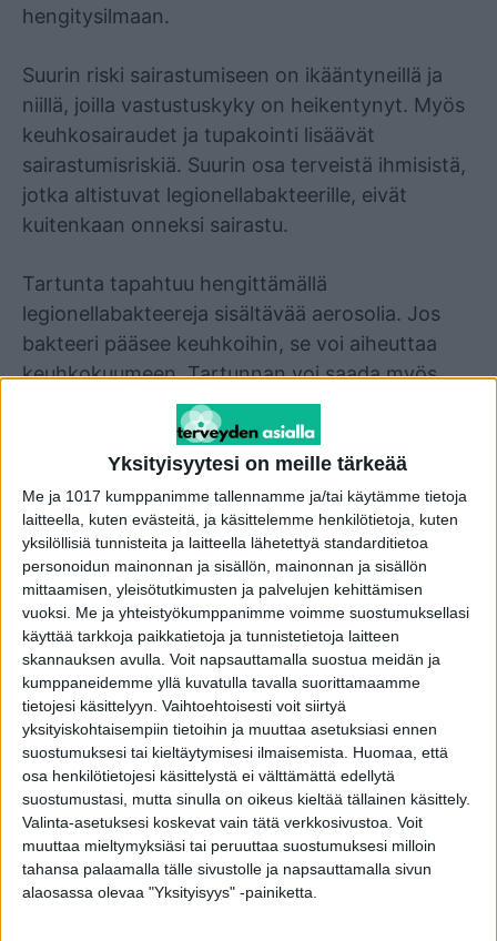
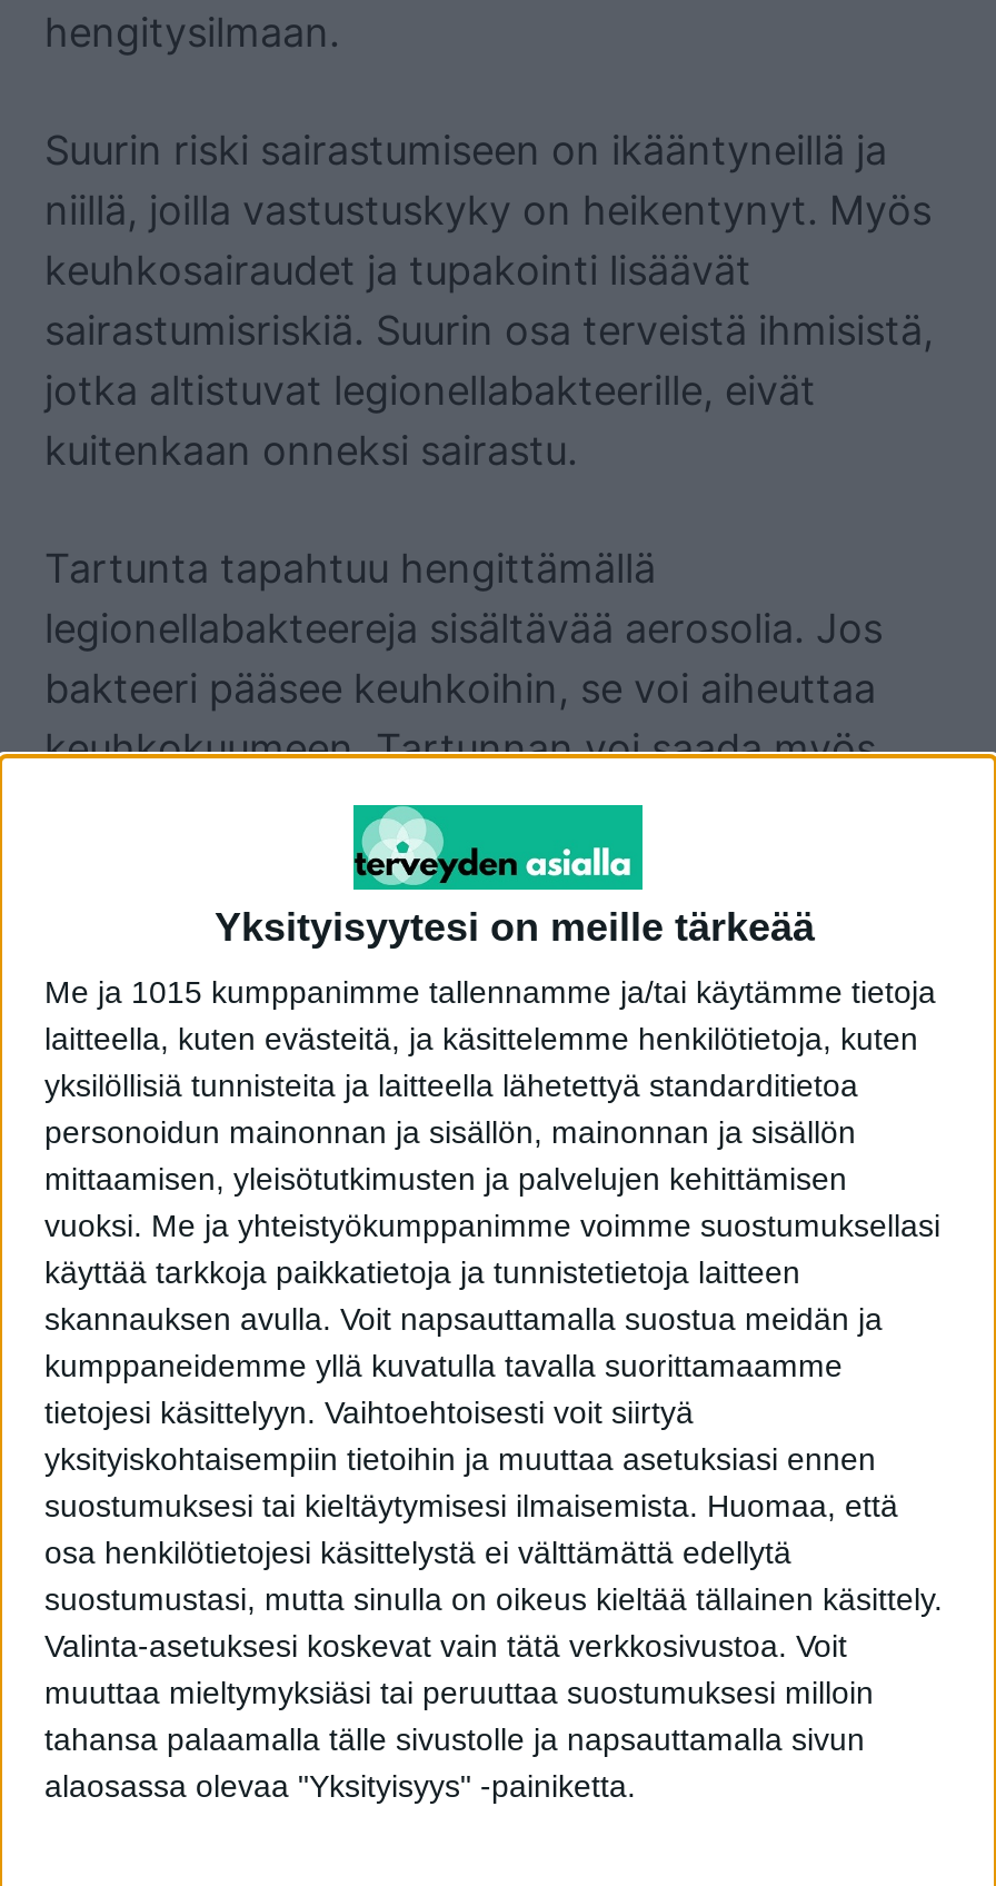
[22,487,467,505] Me ja 1017 kumppanimme tallennamme ja/tai käytämme tietoja -> [44,975,936,1010] Me ja 1015 kumppanimme tallennamme ja/tai käytämme tietoja

